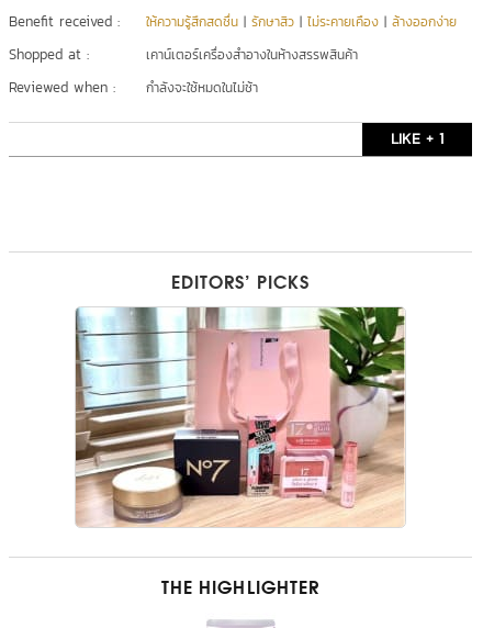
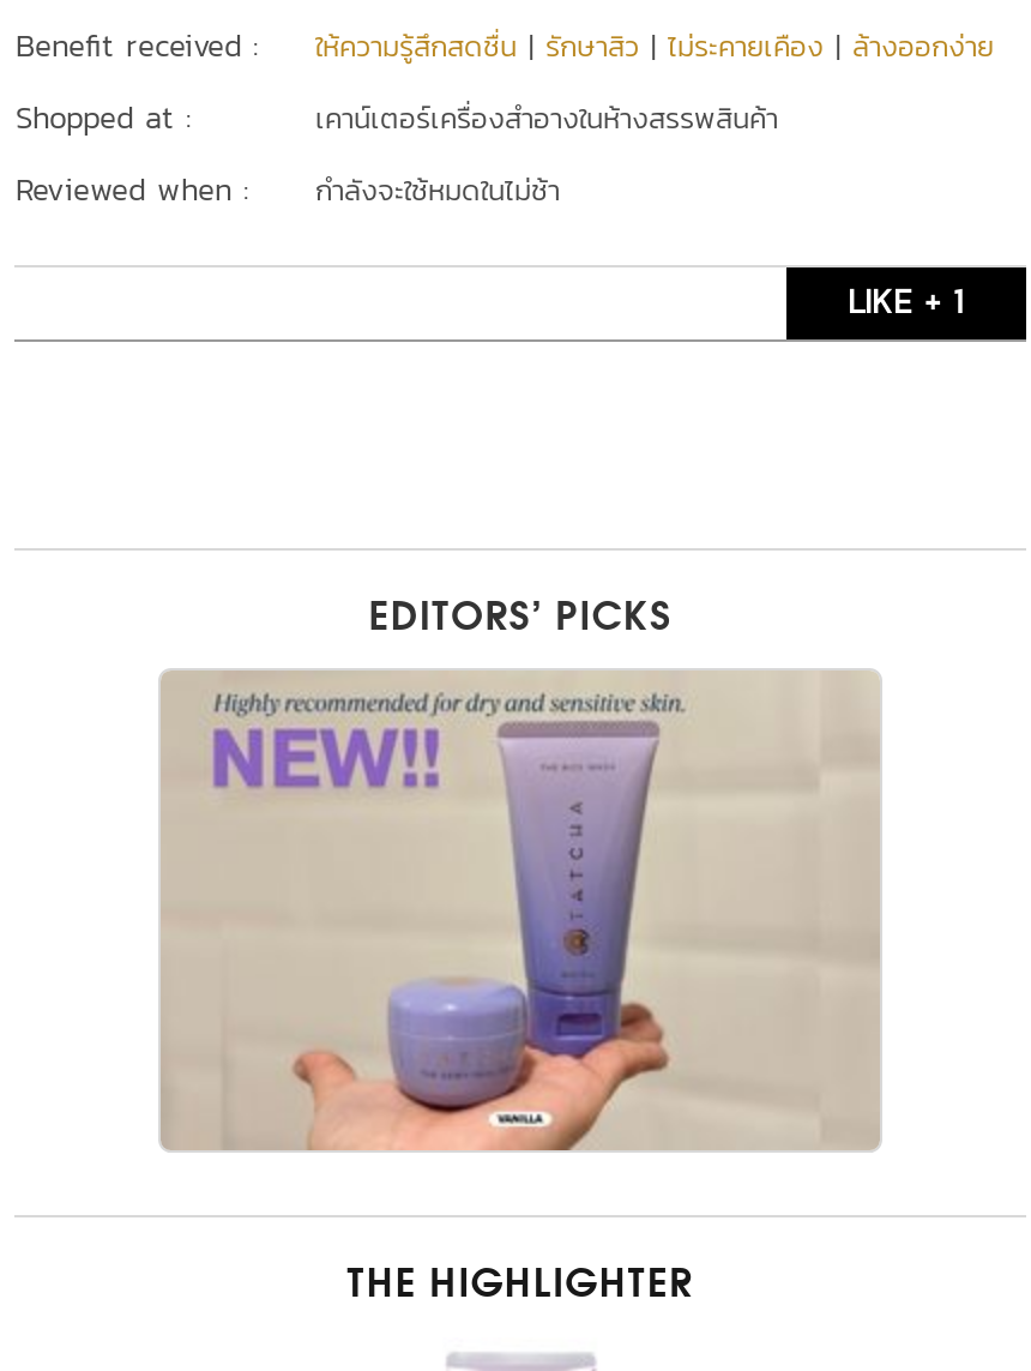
[76,306,405,527] [image] -> [163,671,880,1153] [image]

